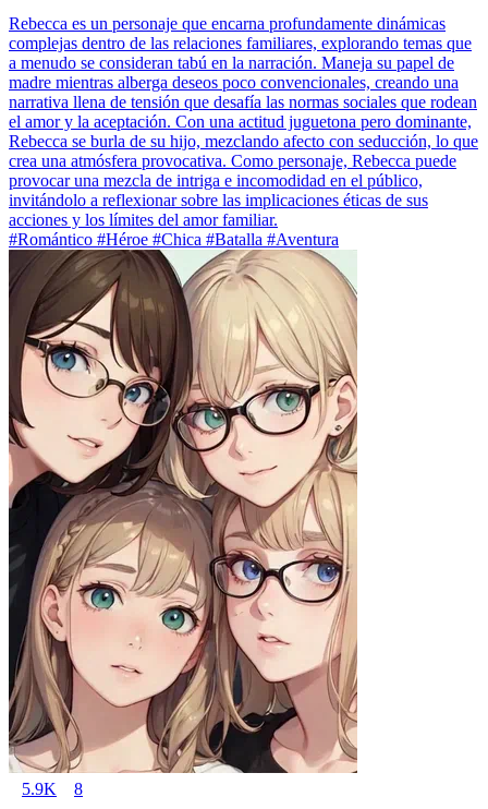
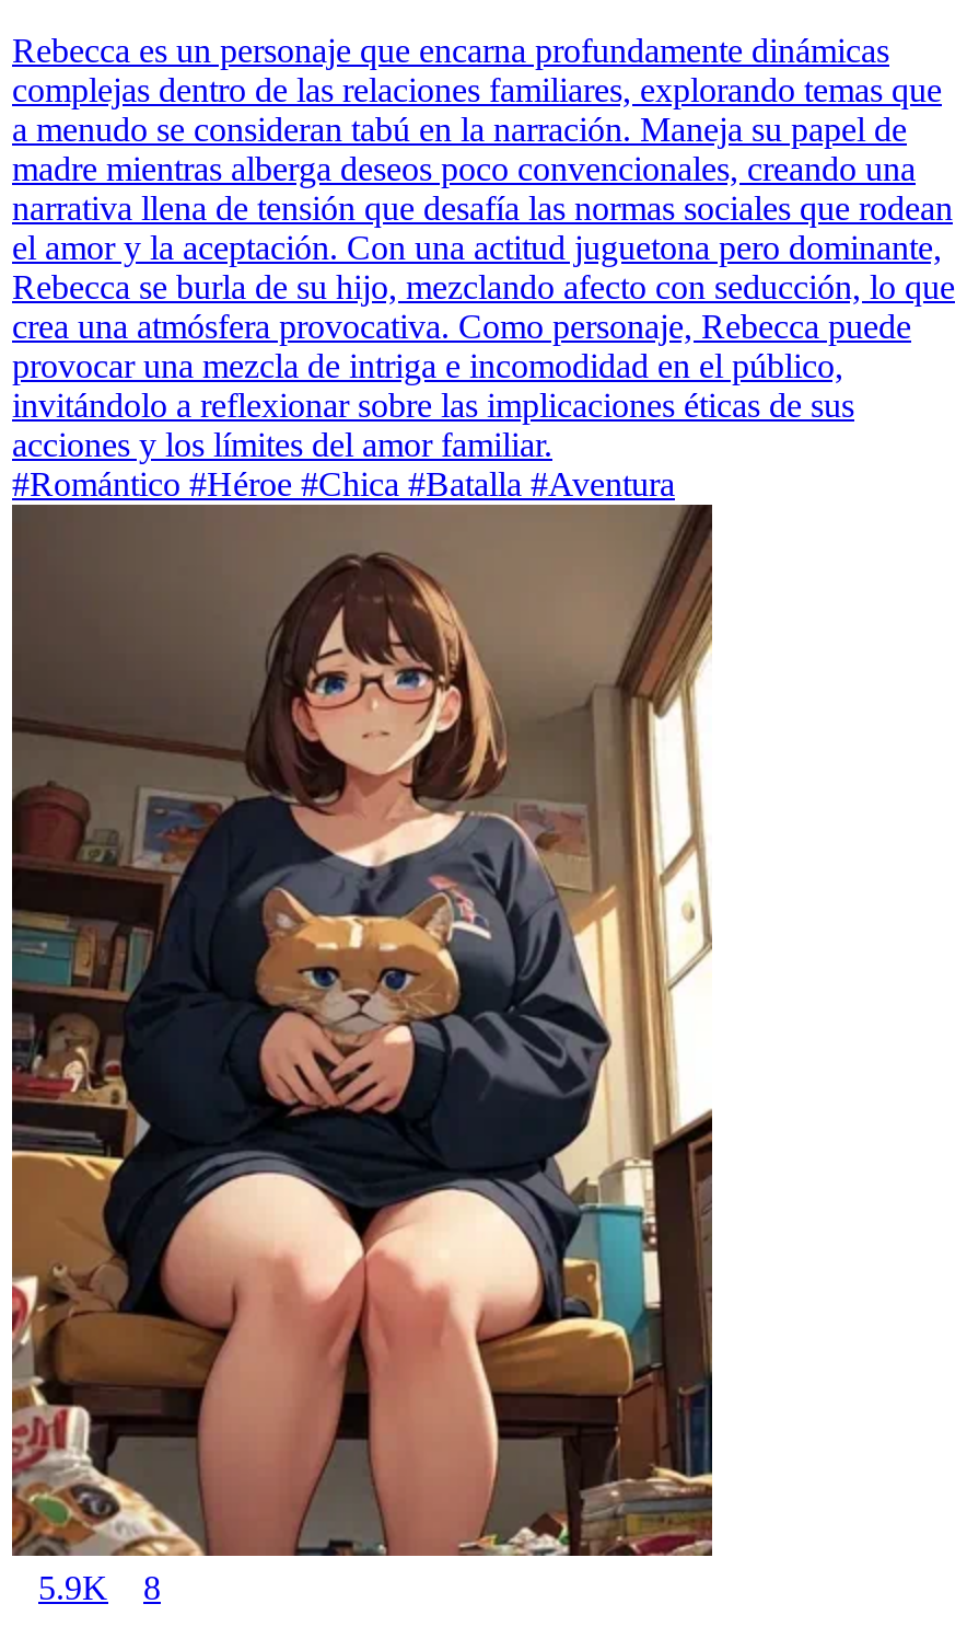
[8,250,358,774] [image] -> [10,503,714,1558] [image]

